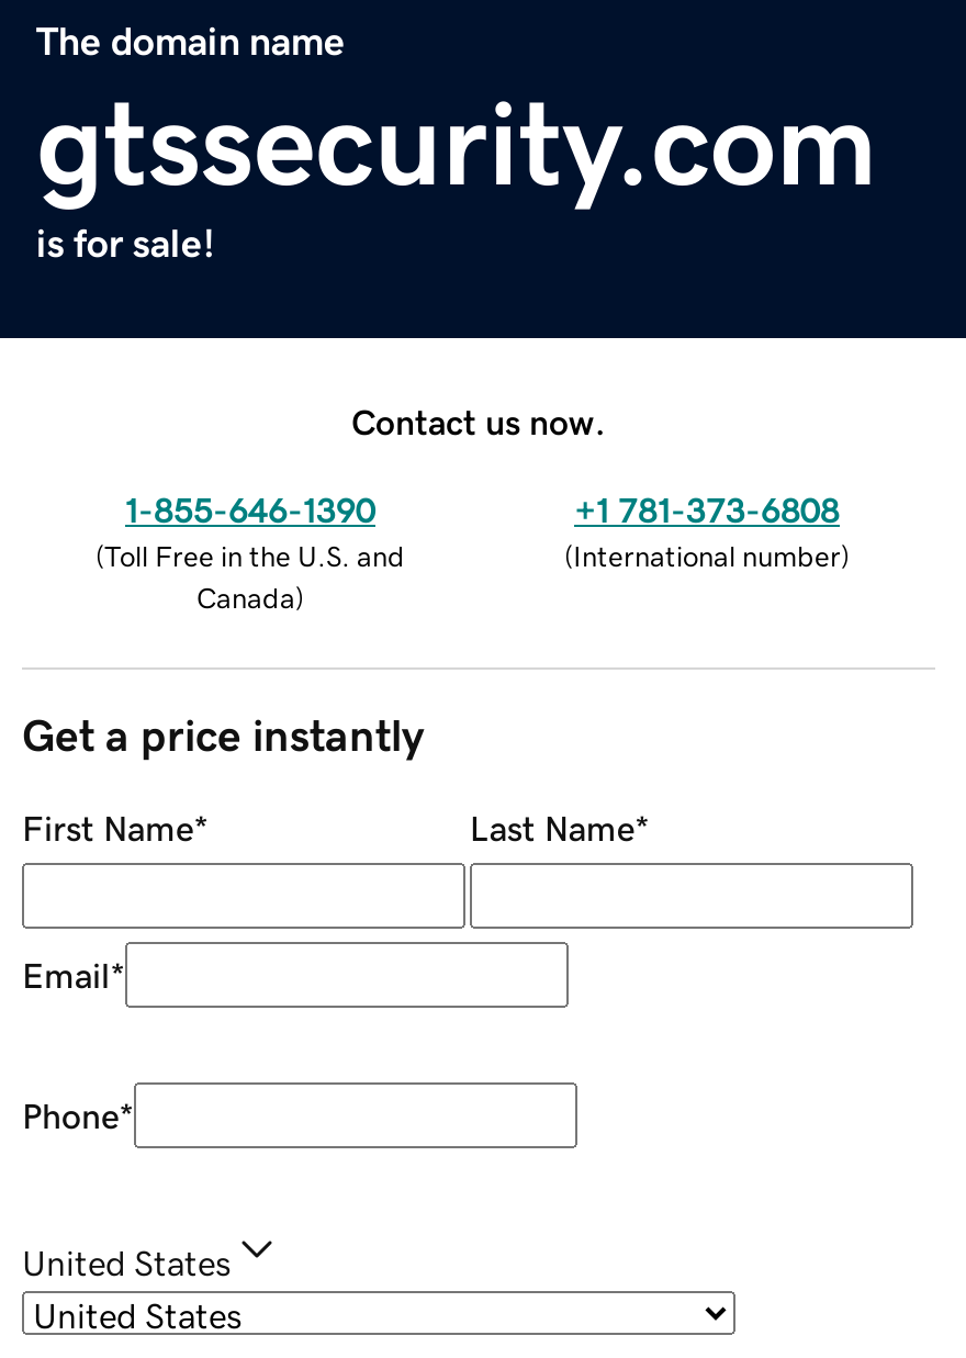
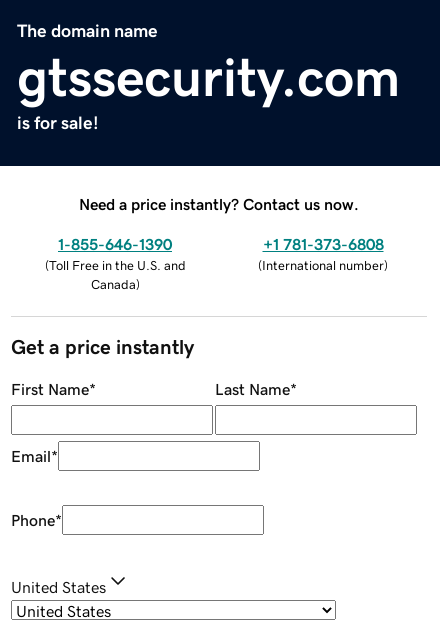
[351,403,606,438] Contact us now. -> [79,196,359,212] Need a price instantly? Contact us now.

